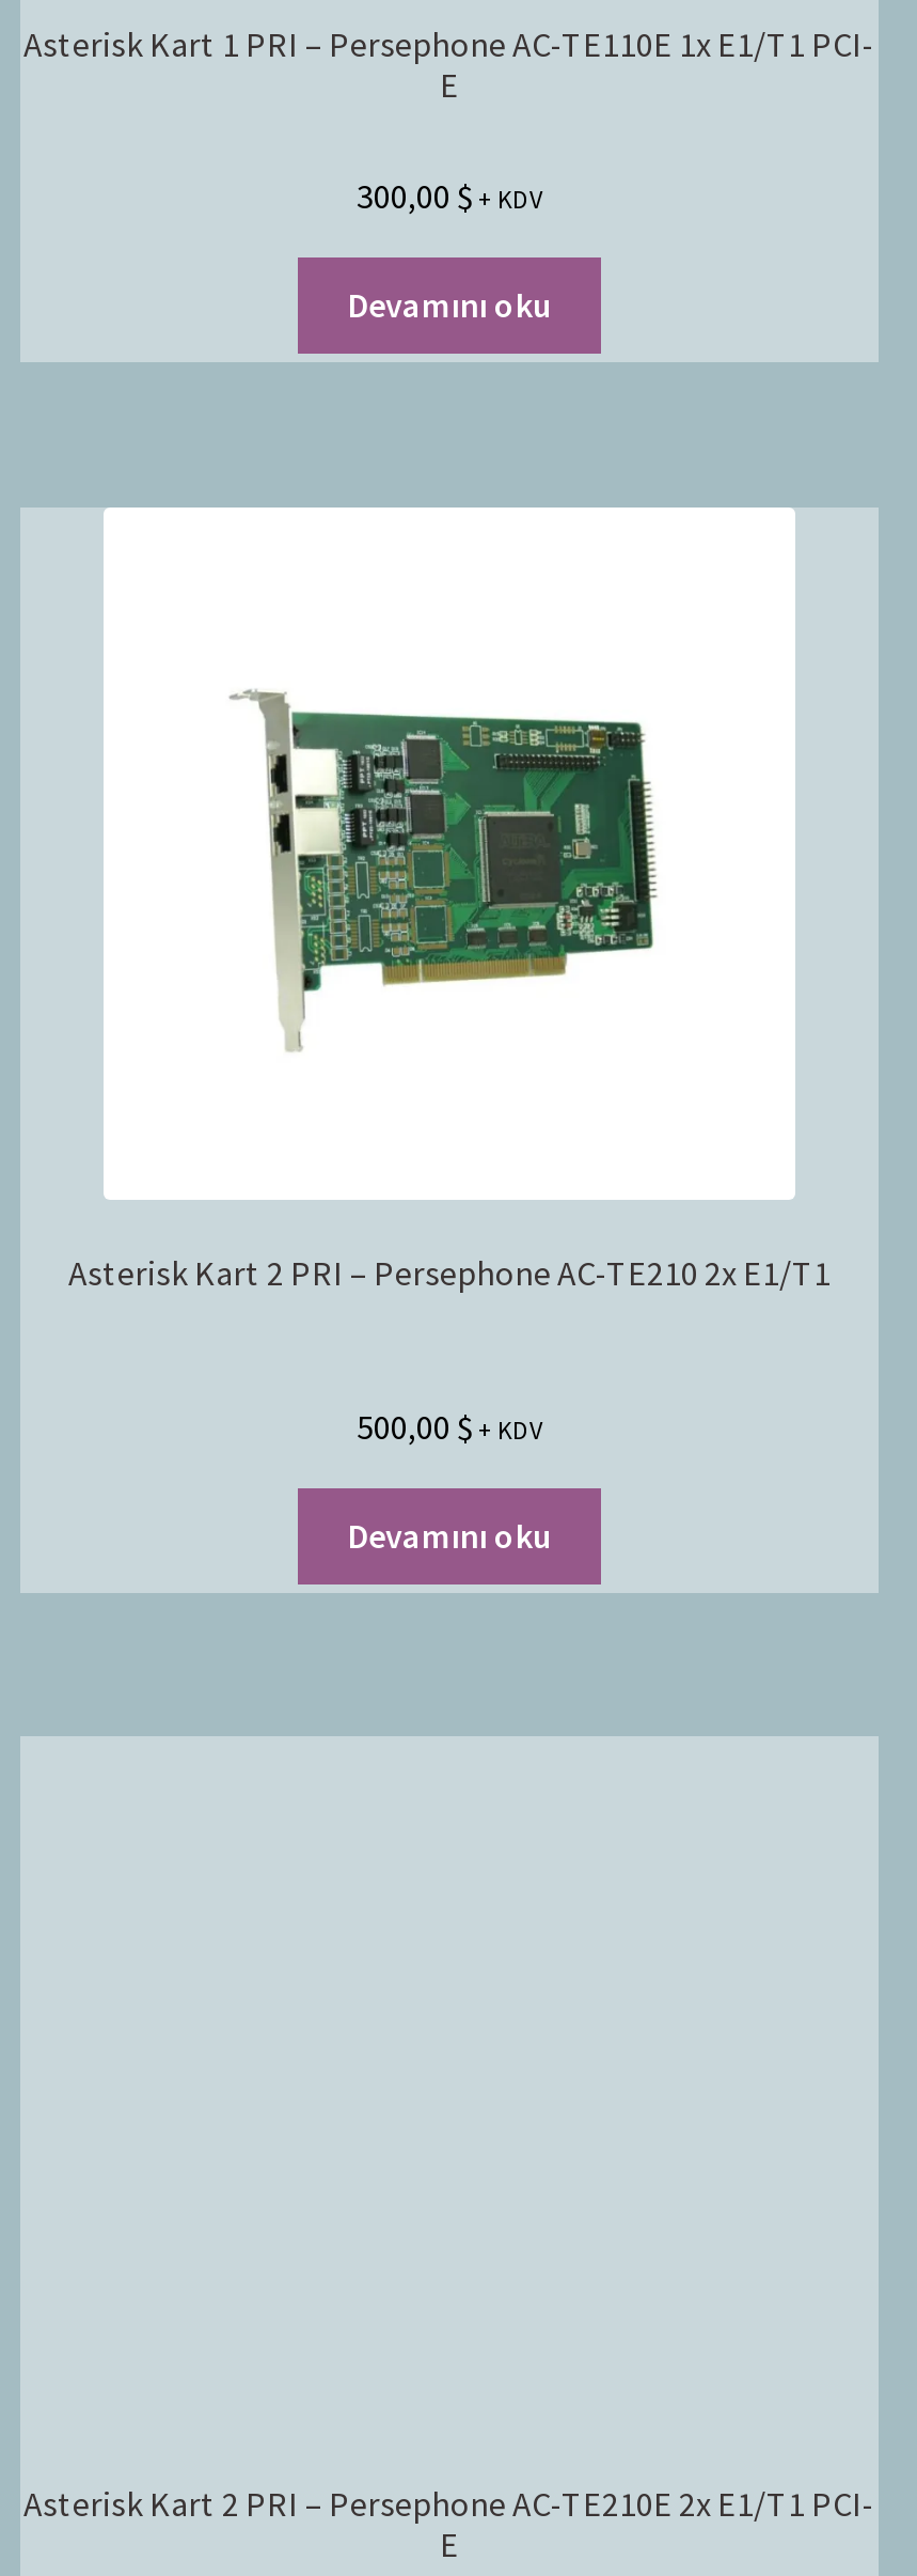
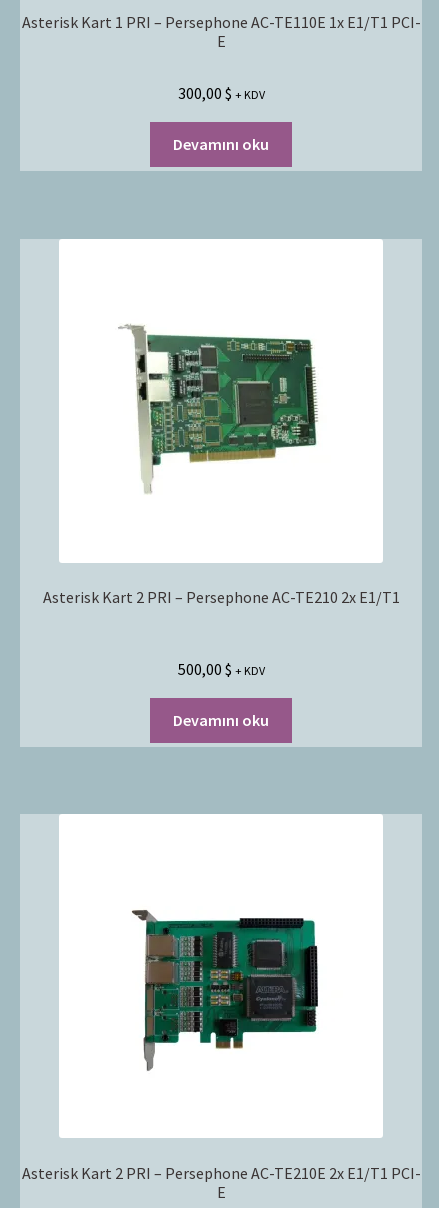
none -> [59,814,383,1138] [image]

